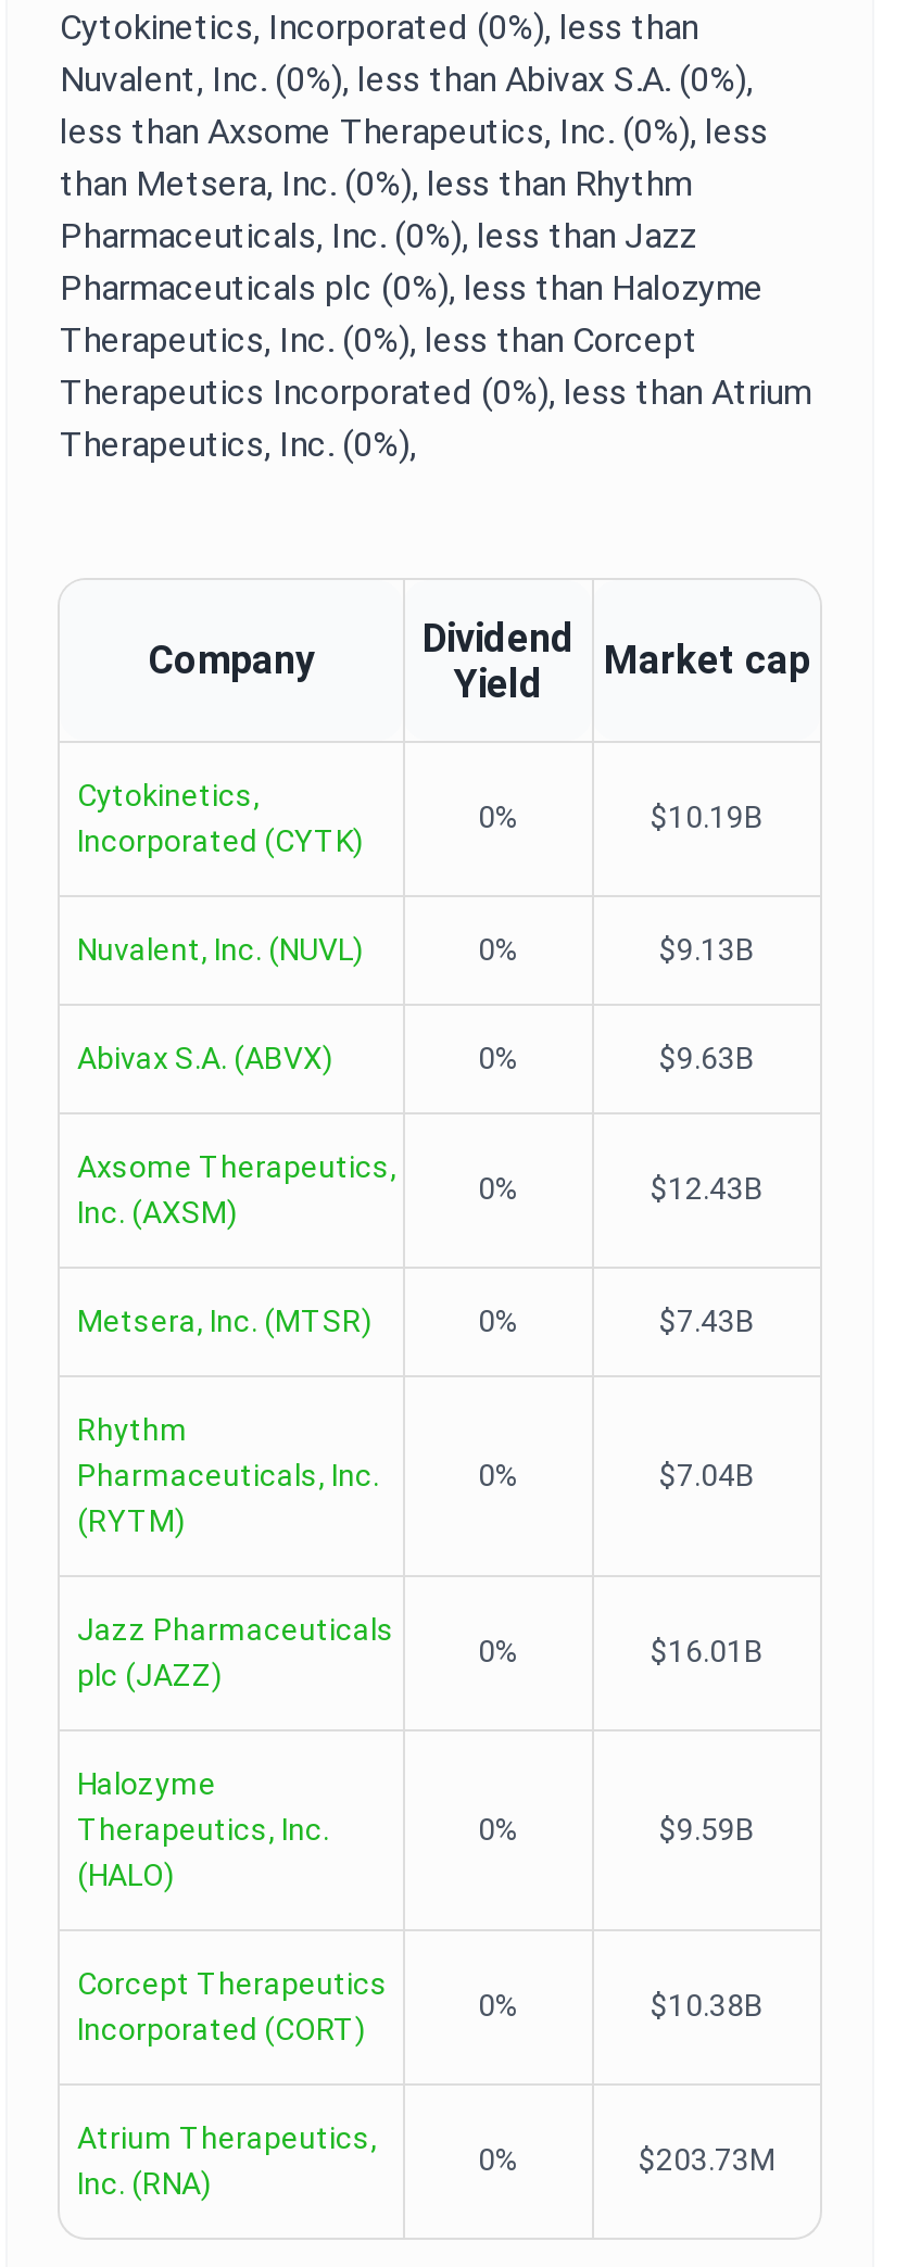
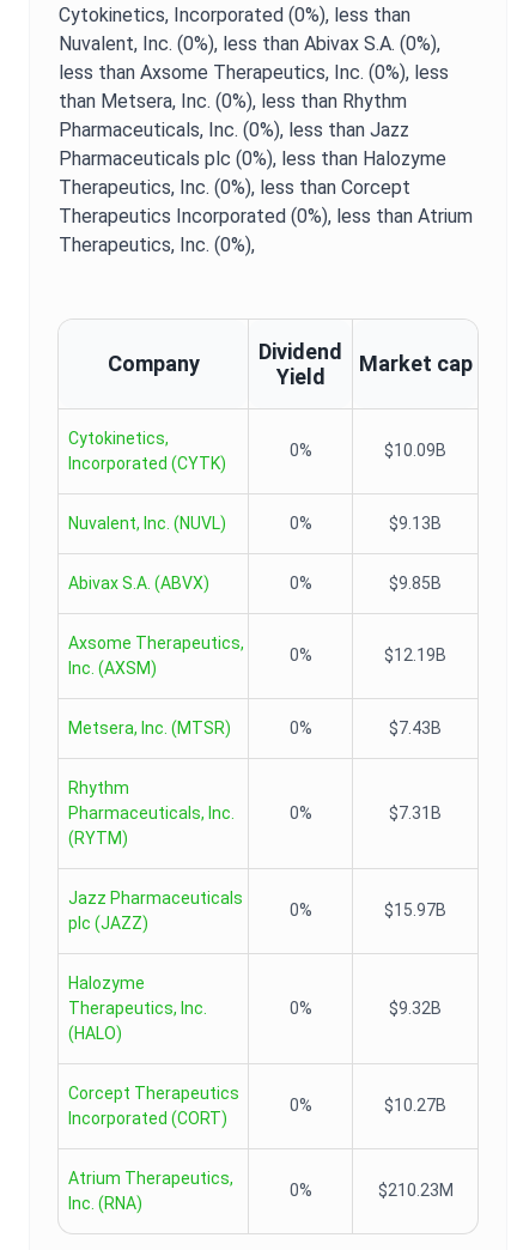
[651,799,764,834] $10.19B -> [384,441,446,460] $10.09B
[659,1041,755,1075] $9.63B -> [389,574,442,593] $9.85B
[651,1171,764,1206] $12.43B -> [384,645,446,665] $12.19B
[659,1458,755,1493] $7.04B -> [389,803,442,823] $7.31B
[651,1634,764,1668] $16.01B -> [384,900,446,920] $15.97B
[659,1812,755,1847] $9.59B -> [389,999,442,1018] $9.32B
[651,1988,764,2023] $10.38B -> [384,1096,446,1115] $10.27B
[639,2142,775,2177] $203.73M -> [378,1181,453,1200] $210.23M

